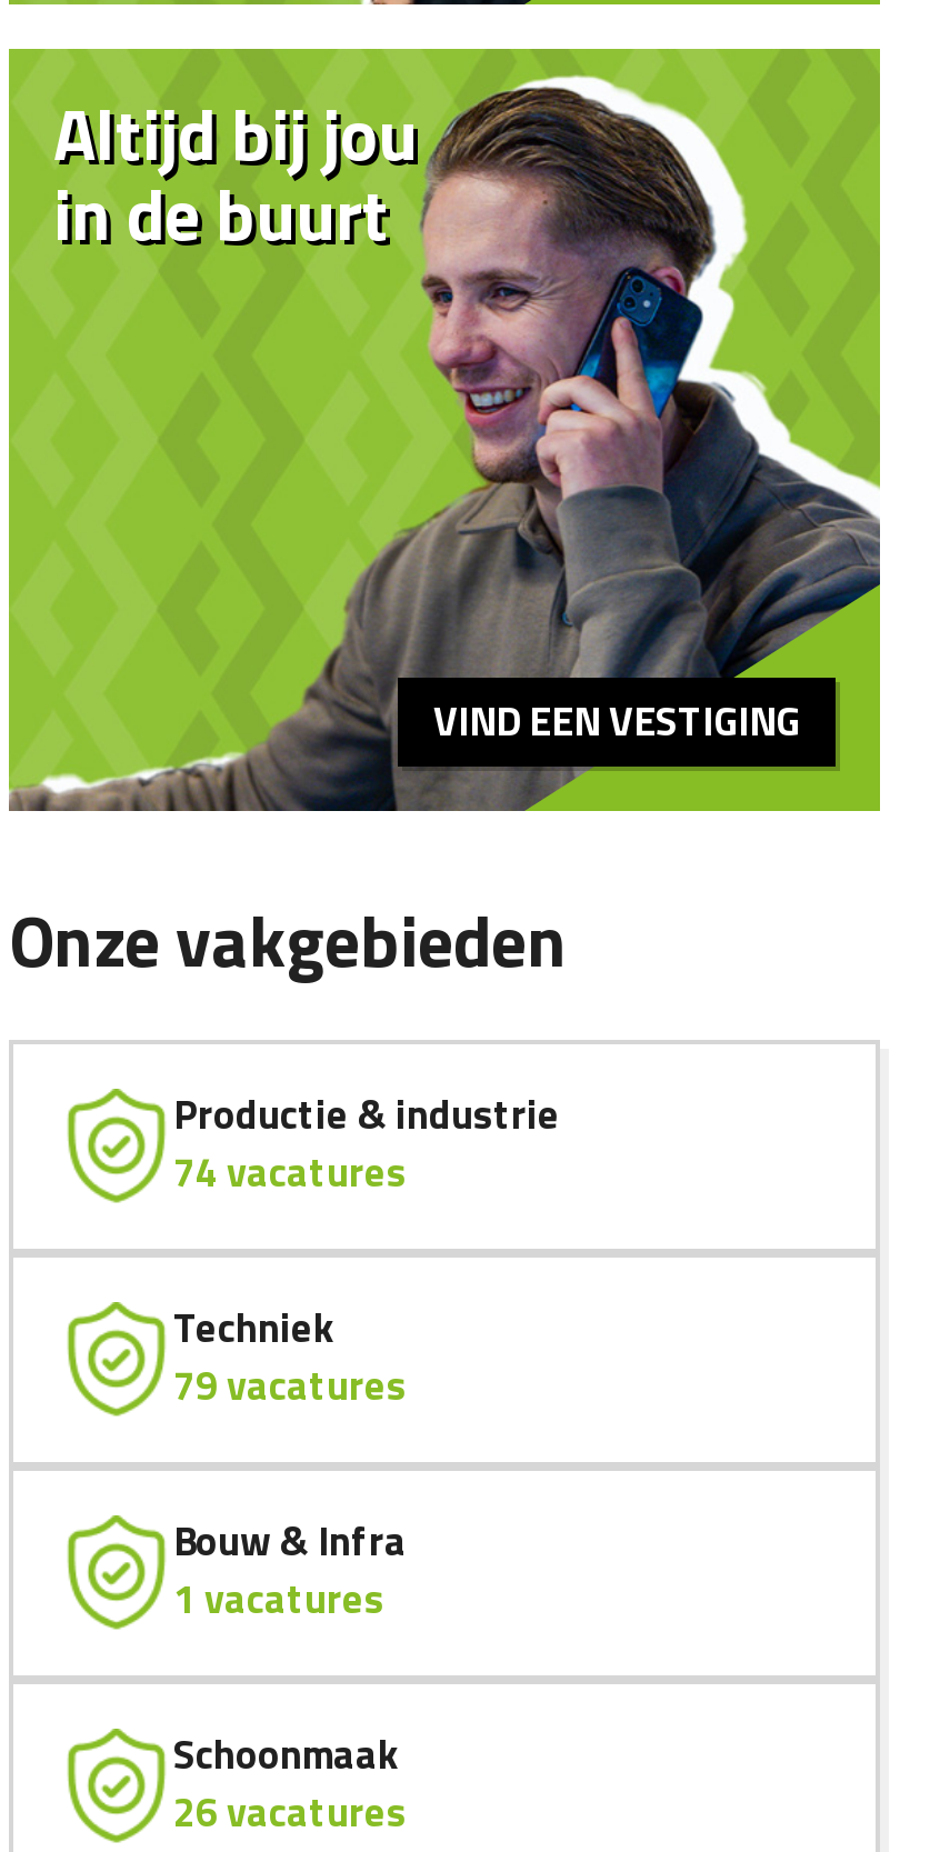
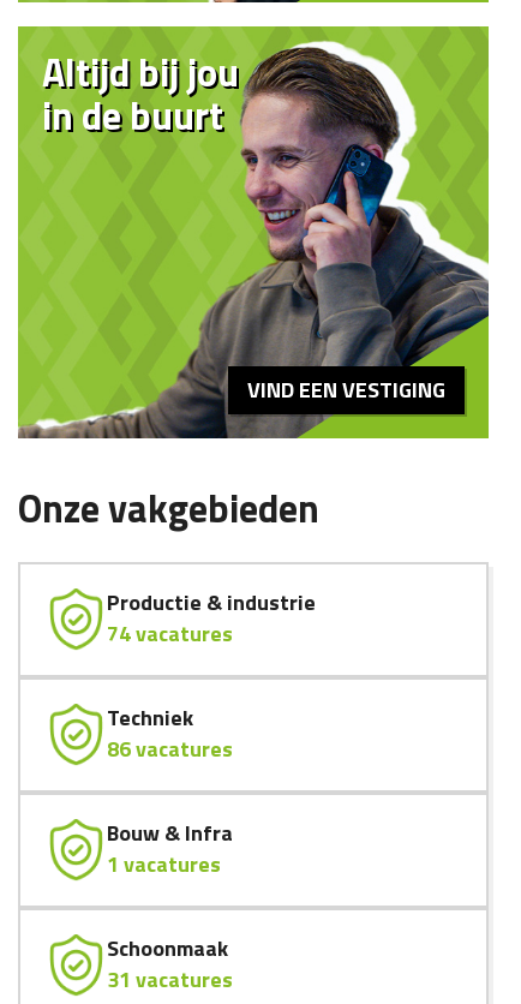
[173,1355,407,1415] 79 vacatures -> [107,733,233,765] 86 vacatures
[173,1782,407,1842] 26 vacatures -> [107,963,233,996] 31 vacatures

